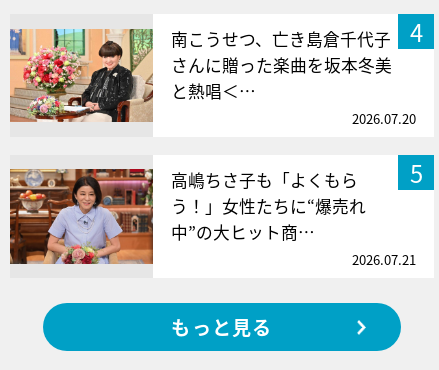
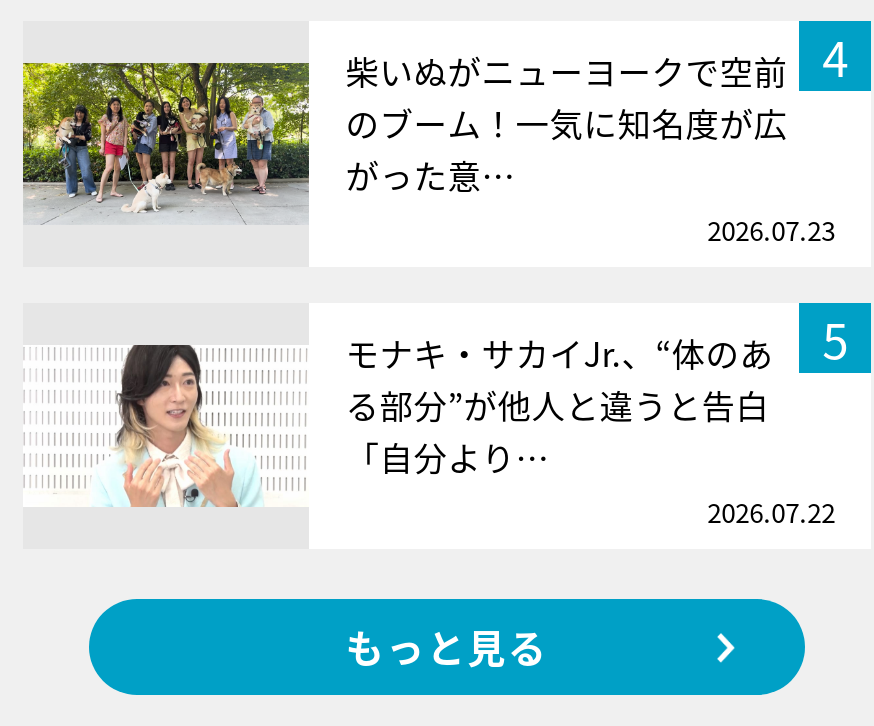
[9,27,416,128] [image] | 南こうせつ、亡き島倉千代子 | さんに贈った楽曲を坂本冬美 | と熱唱＜… | 2026.07.20 -> [21,47,835,249] [image] | 柴いぬがニューヨークで空前 | のブーム！一気に知名度が広 | がった意… | 2026.07.23
[9,168,416,269] [image] | 高嶋ちさ子も「よくもら | う！」女性たちに“爆売れ | 中”の大ヒット商… | 2026.07.21 -> [23,329,835,531] [image] | モナキ・サカイJr.、“体のあ | る部分”が他人と違うと告白 | 「自分より… | 2026.07.22

